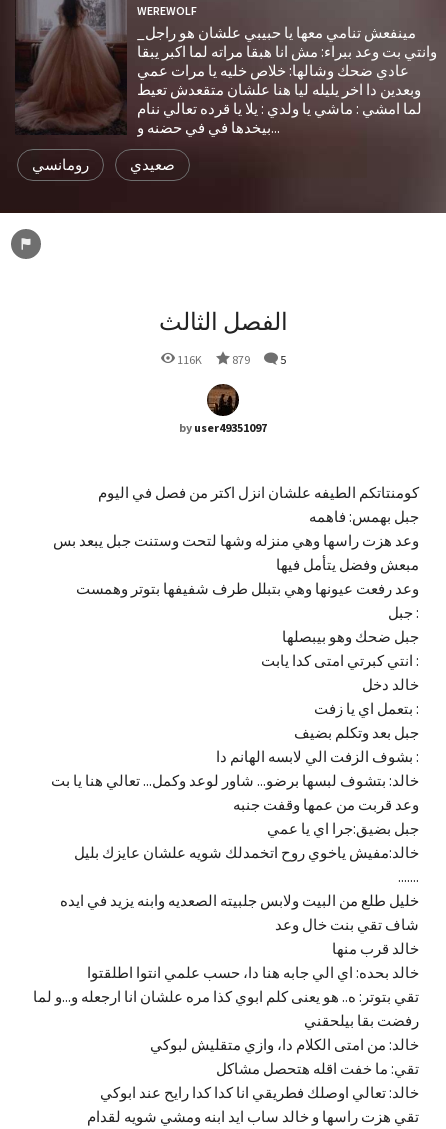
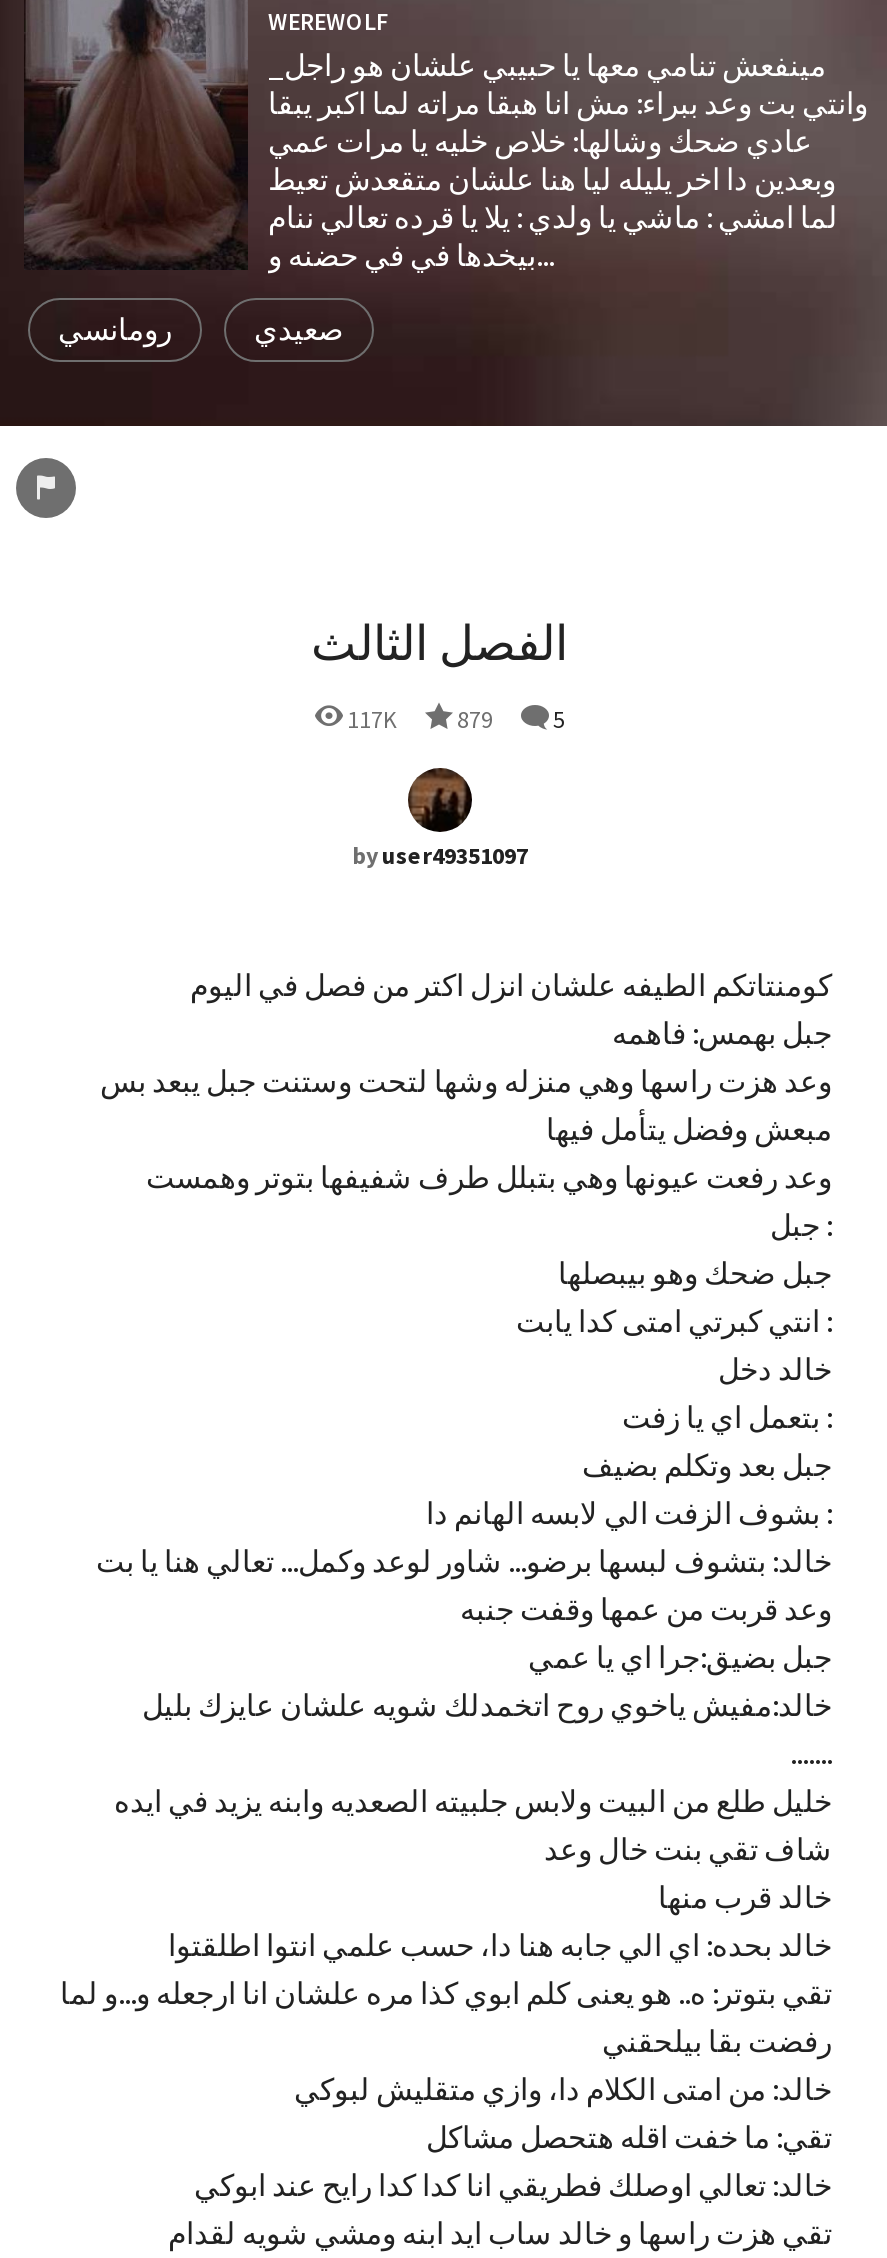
[174,352,285,367] 116K 879 5 -> [343,704,565,734] 117K 879 5

